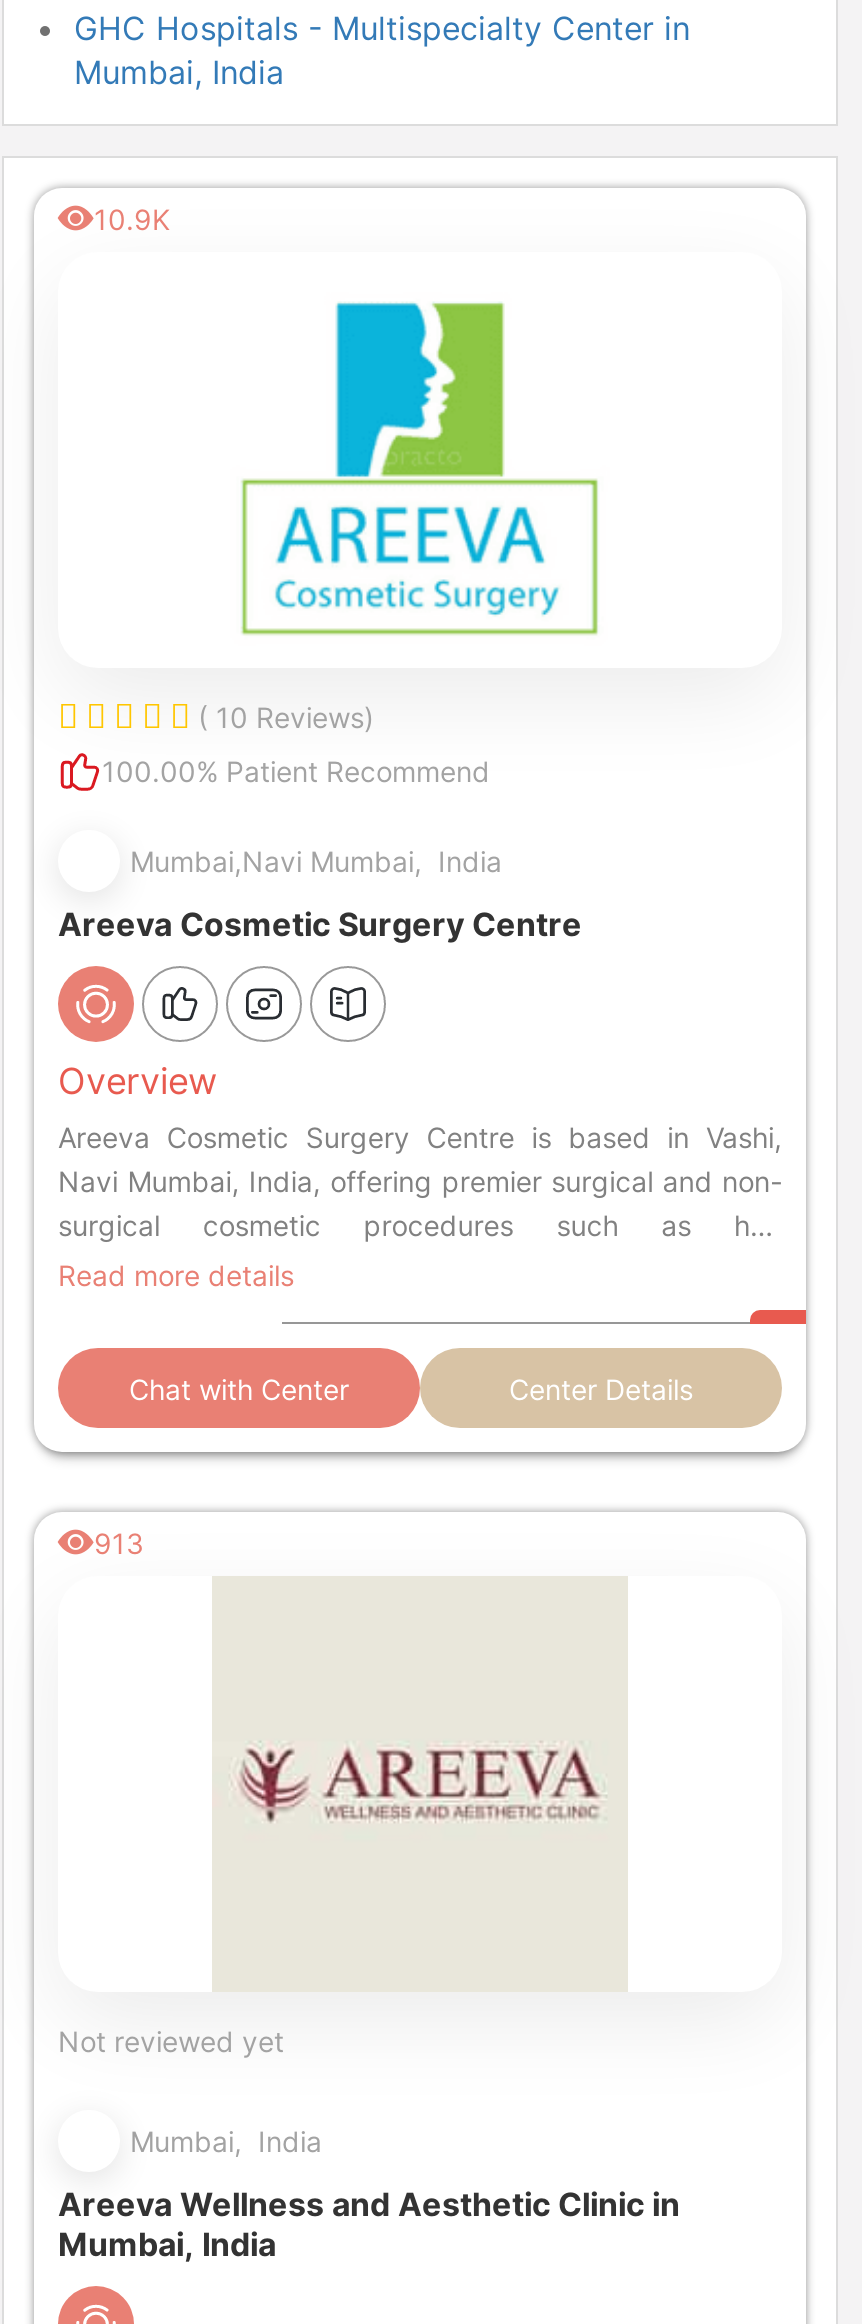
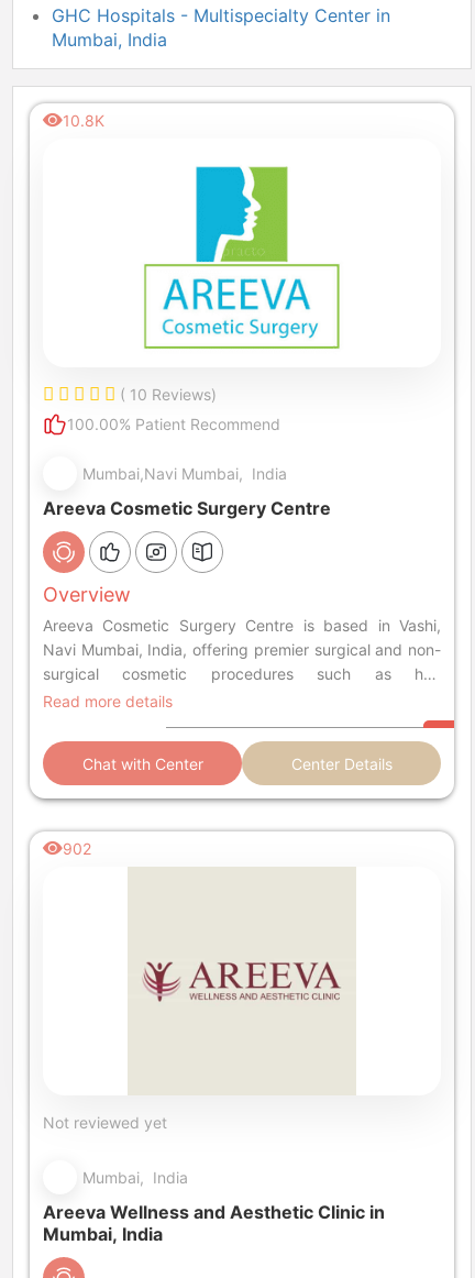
[94,202,170,236] 10.9K -> [63,111,104,130] 10.8K
[94,1526,144,1560] 913 -> [63,839,91,858] 902

